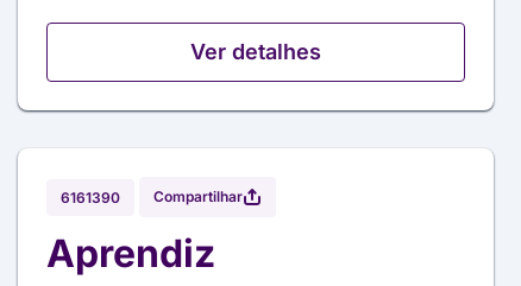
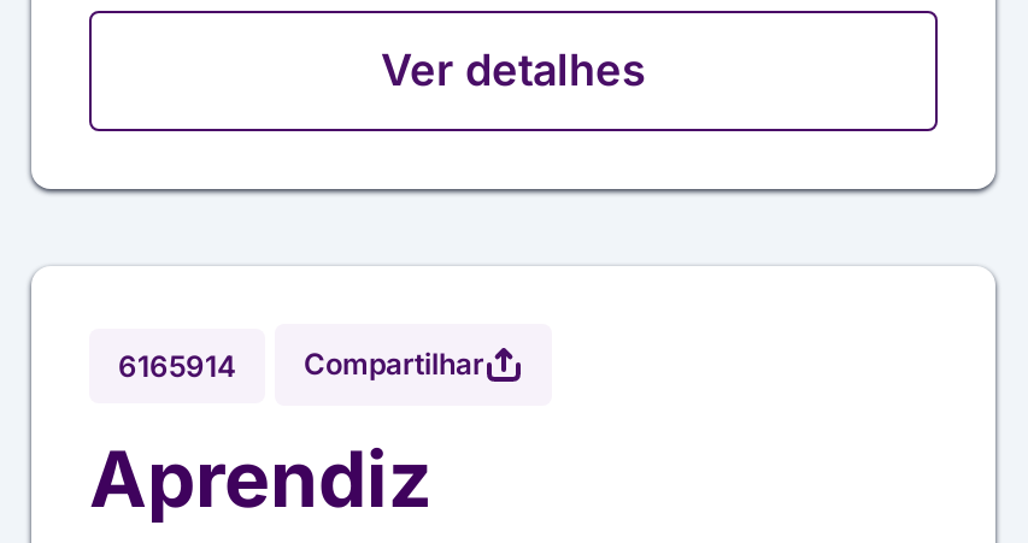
[61,188,243,206] 6161390 Compartilhar -> [118,347,484,384] 6165914 Compartilhar

